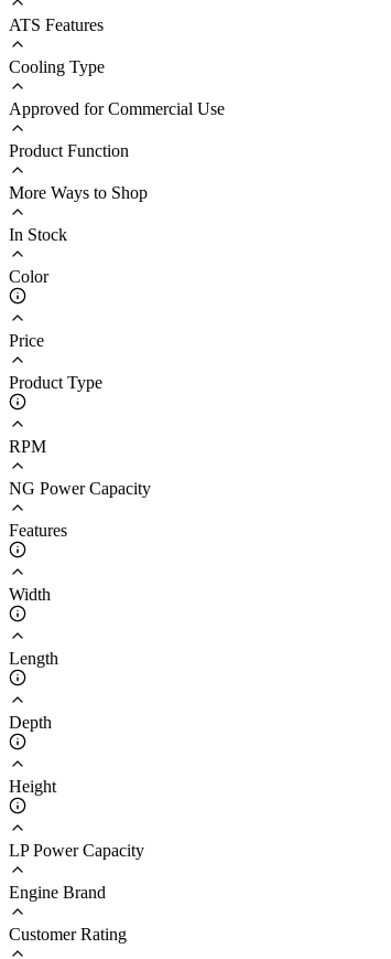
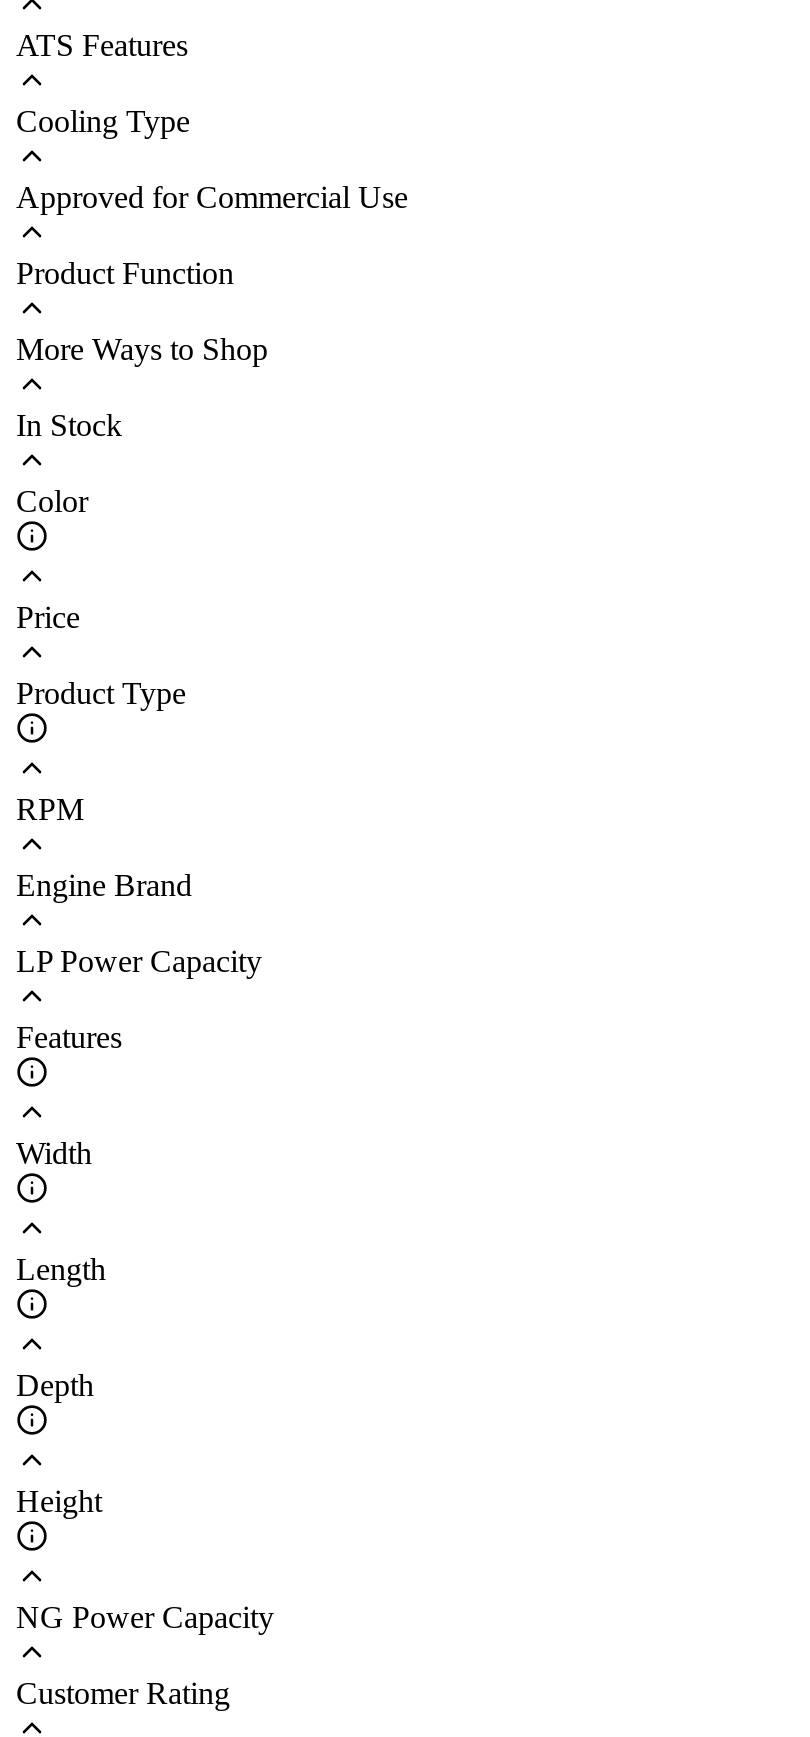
moved [9,479,151,498] -> [16,1600,274,1634]: NG Power Capacity
moved [9,521,67,796] -> [16,1020,122,1518]: Features | Width | Length | Depth | Height
moved [9,841,144,902] -> [16,868,262,978]: LP Power Capacity | Engine Brand

